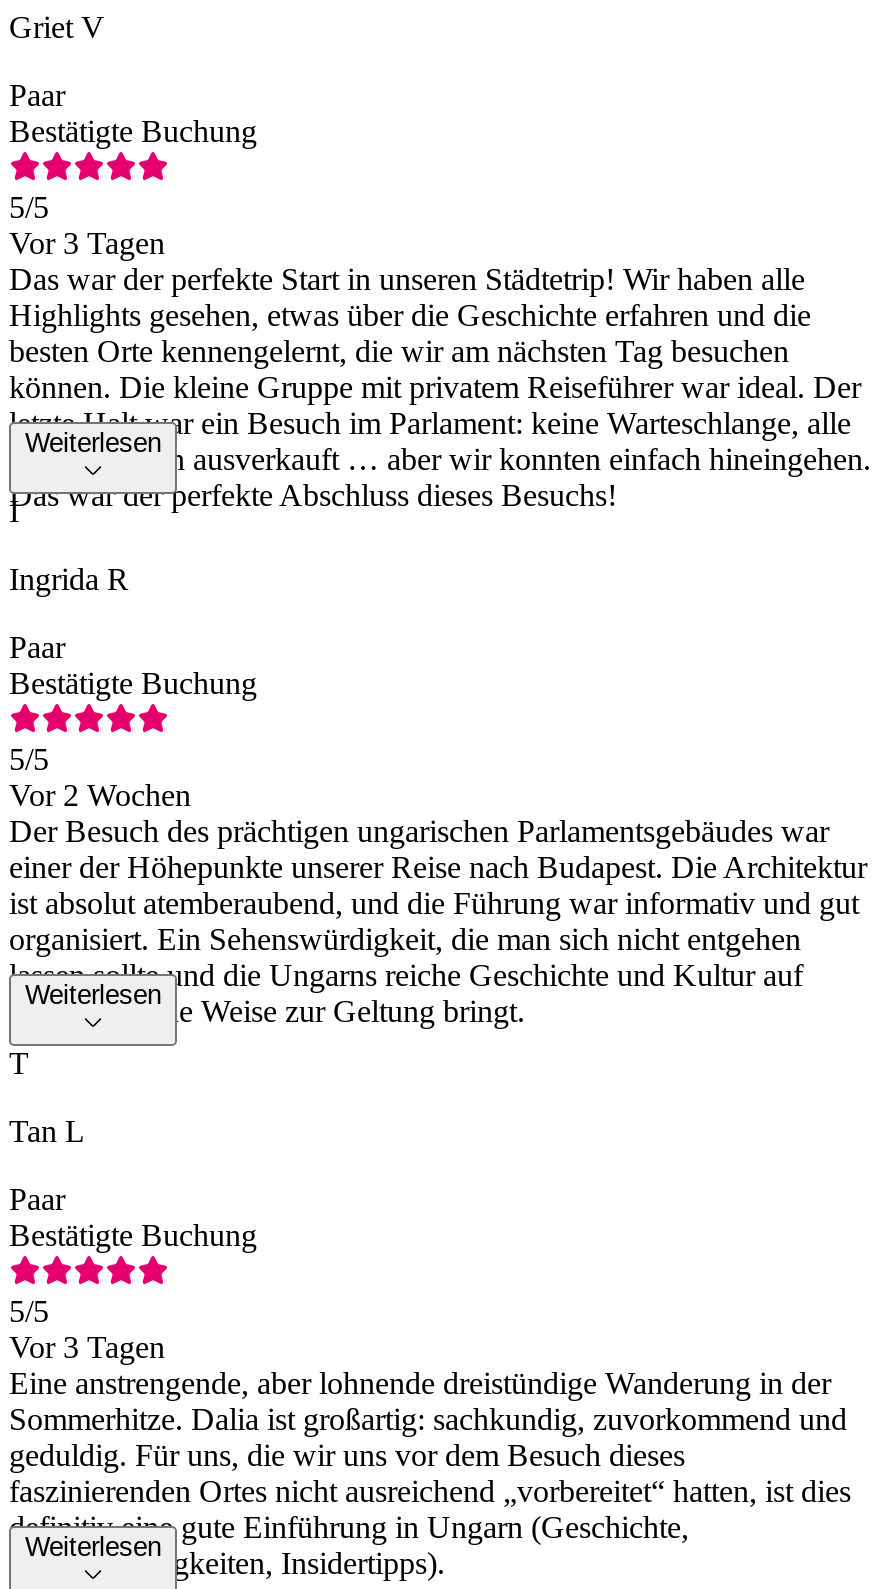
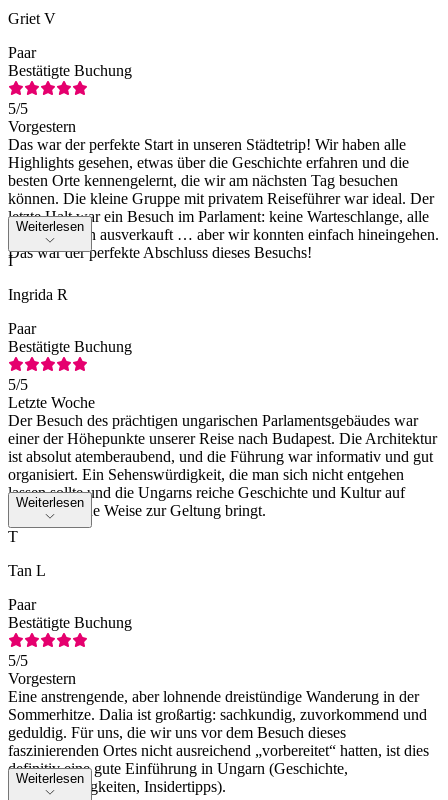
[9,226,165,260] Vor 3 Tagen -> [8,118,76,135] Vorgestern
[9,778,191,812] Vor 2 Wochen -> [8,394,95,411] Letzte Woche
[9,1330,165,1364] Vor 3 Tagen -> [8,670,76,687] Vorgestern

